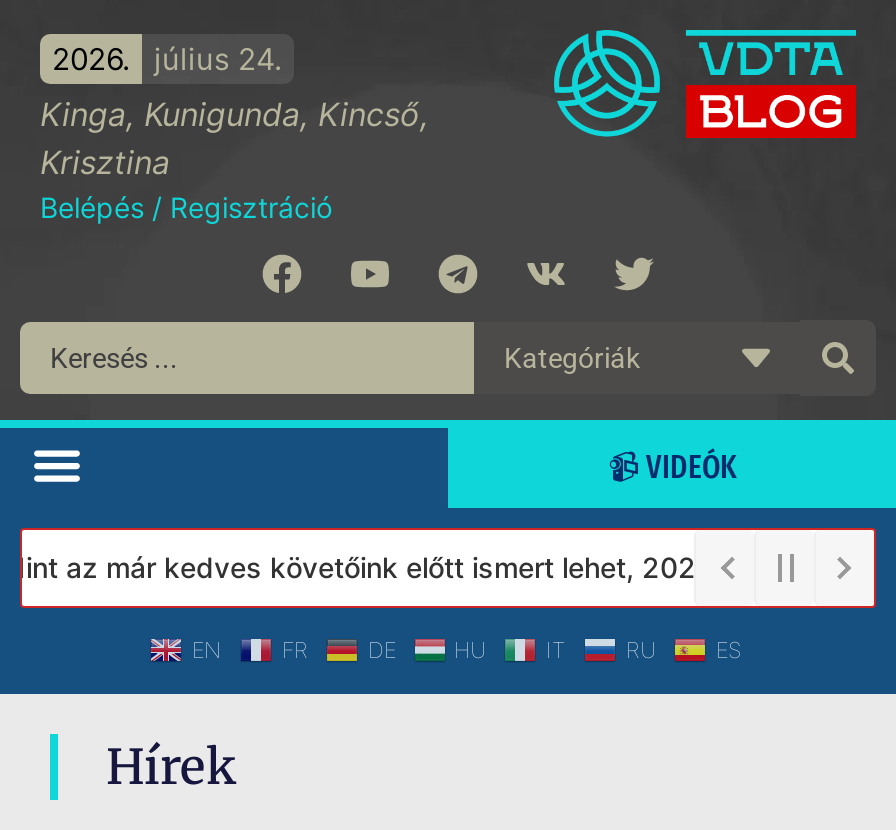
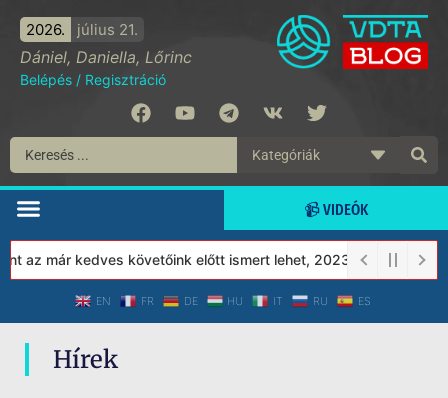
[40,40,428,182] július 24. | Kinga, Kunigunda, Kincső, | Krisztina -> [20,20,192,67] július 21. | Dániel, Daniella, Lőrinc

